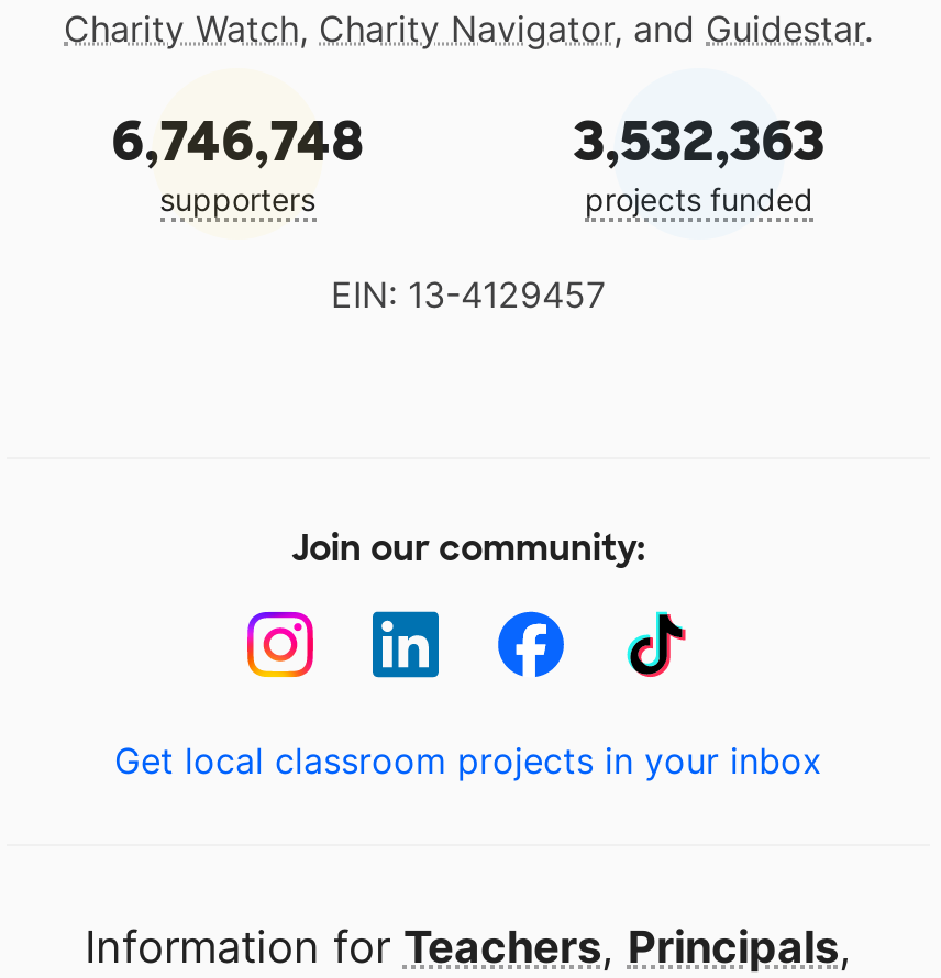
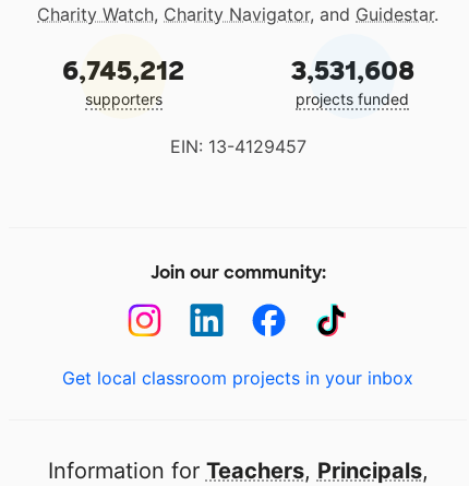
[111,107,364,175] 6,746,748 -> [62,53,184,87] 6,745,212
[574,107,824,175] 3,532,363 -> [291,53,414,87] 3,531,608

